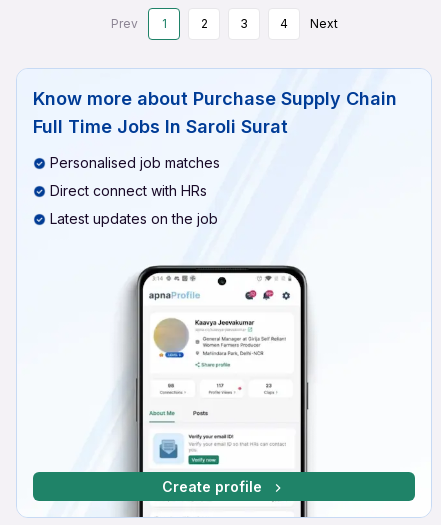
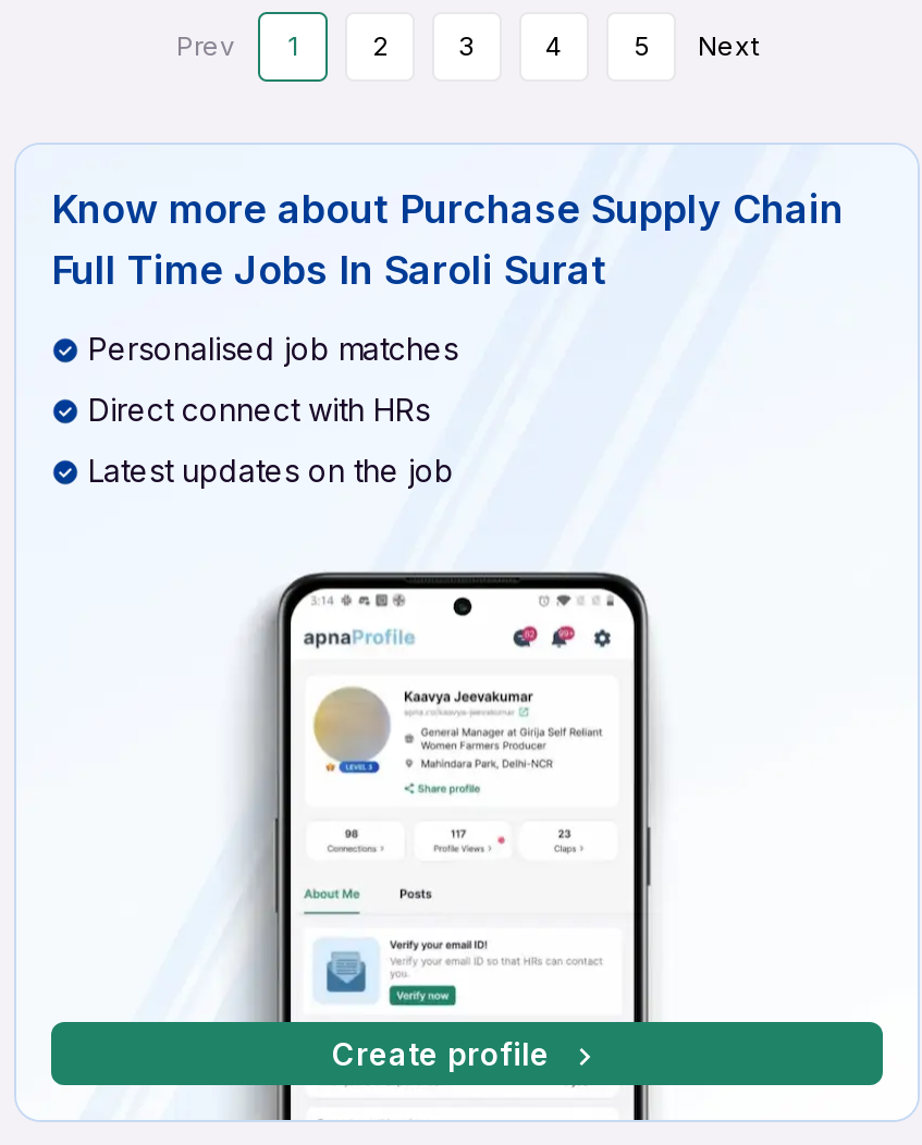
none -> [634,29,649,62] 5

